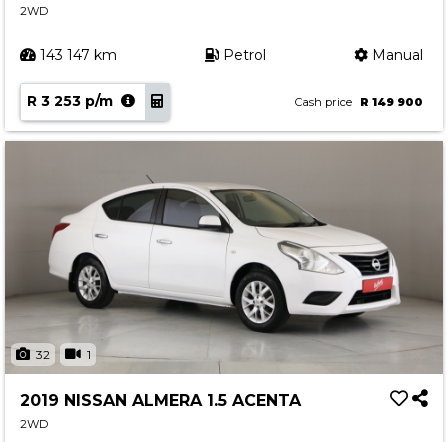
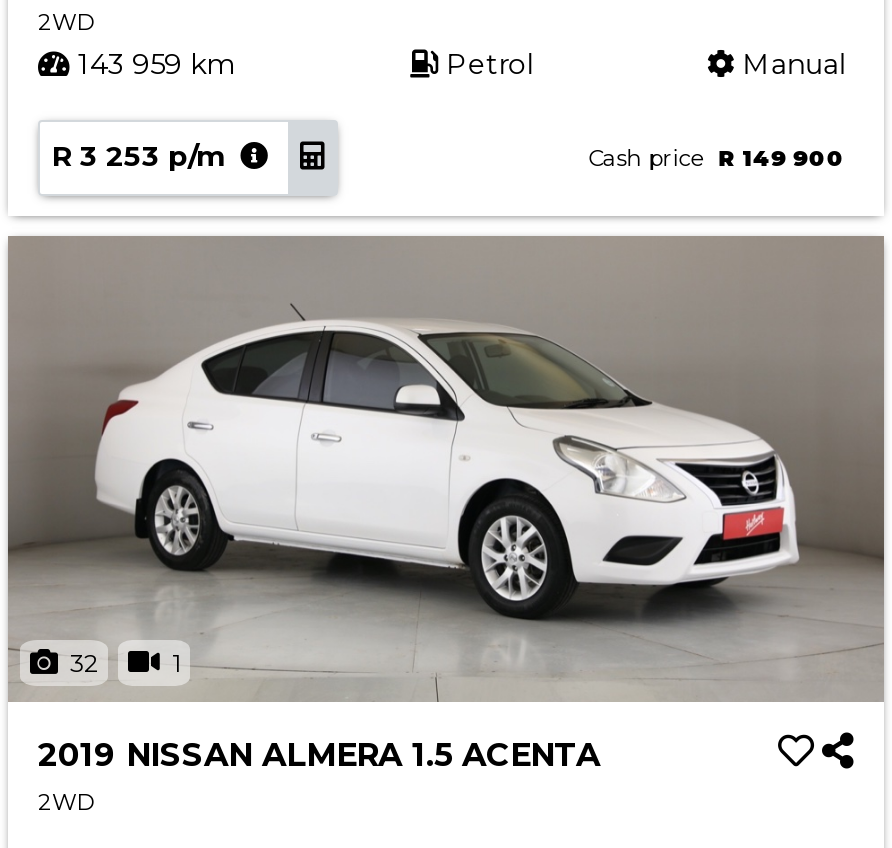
[36,46,117,64] 143 147 km -> [70,46,236,82] 143 959 km

